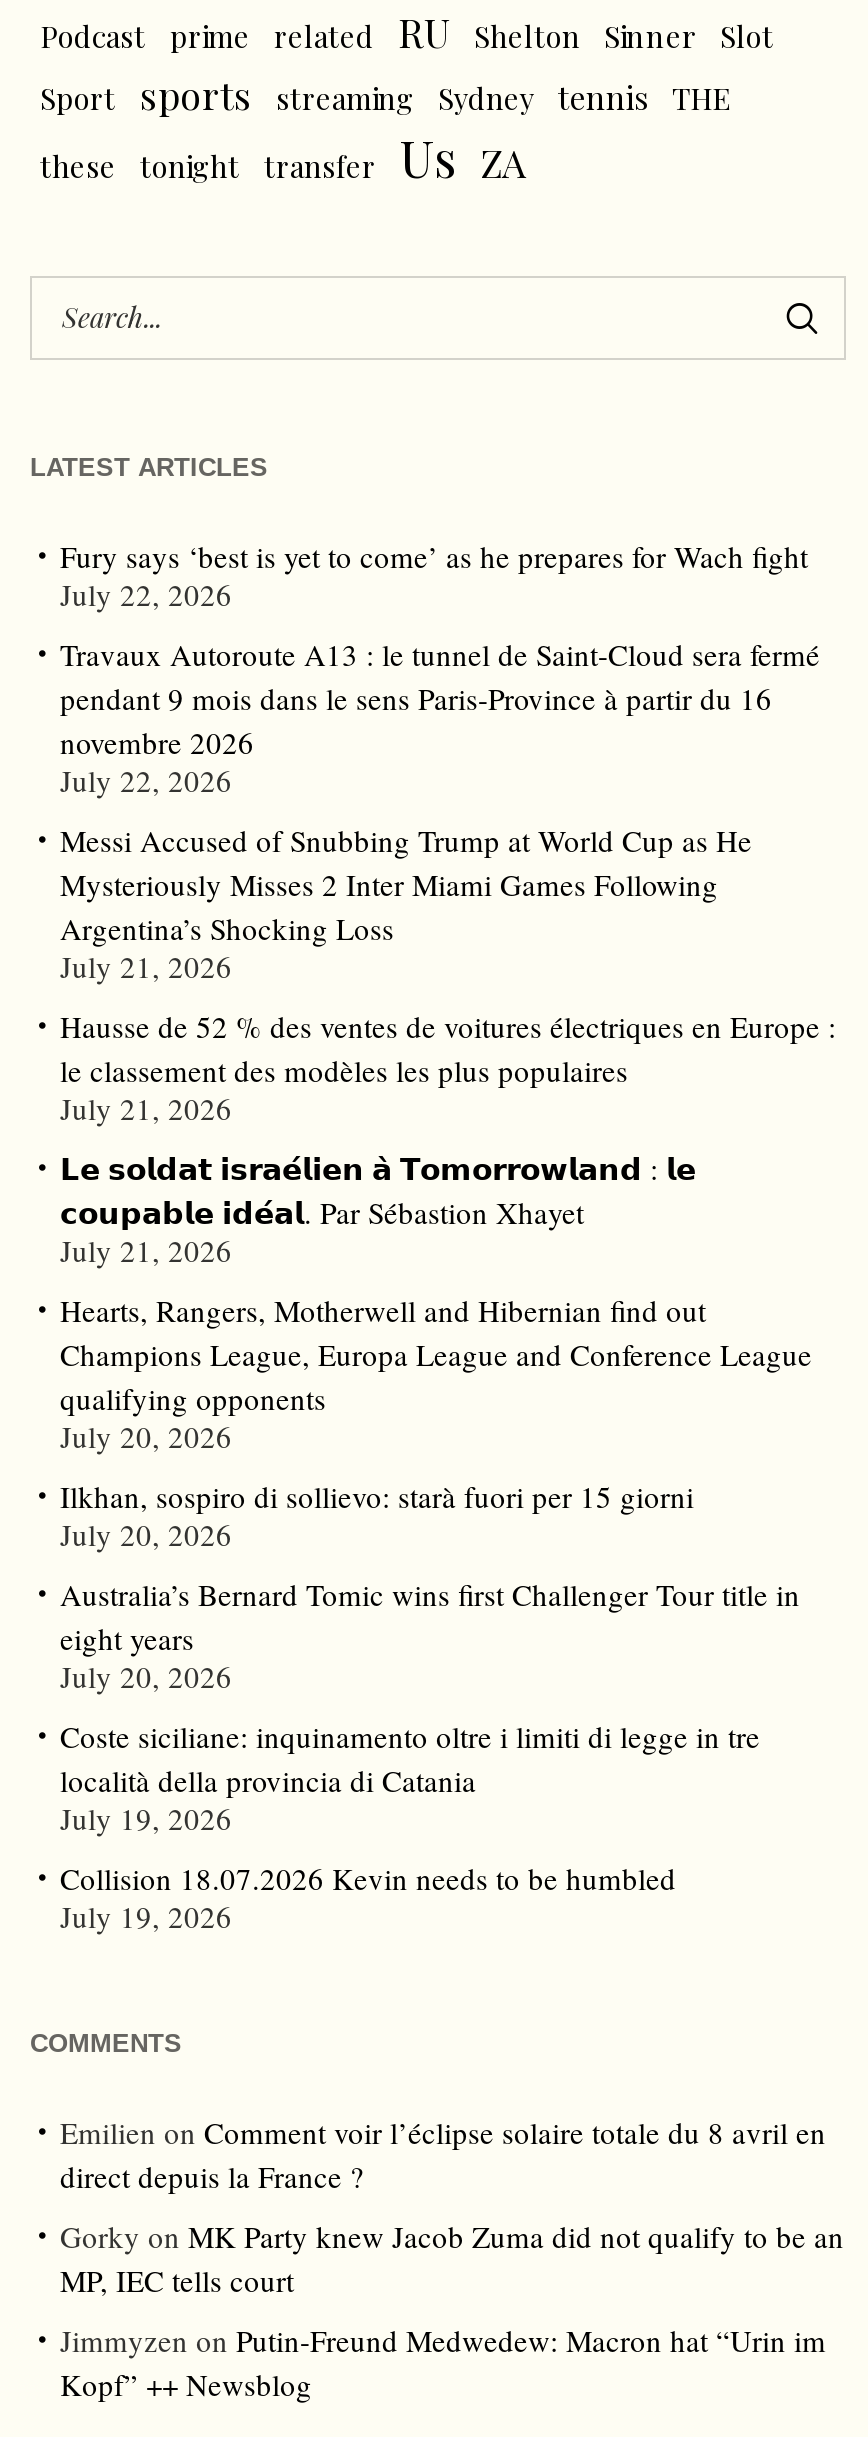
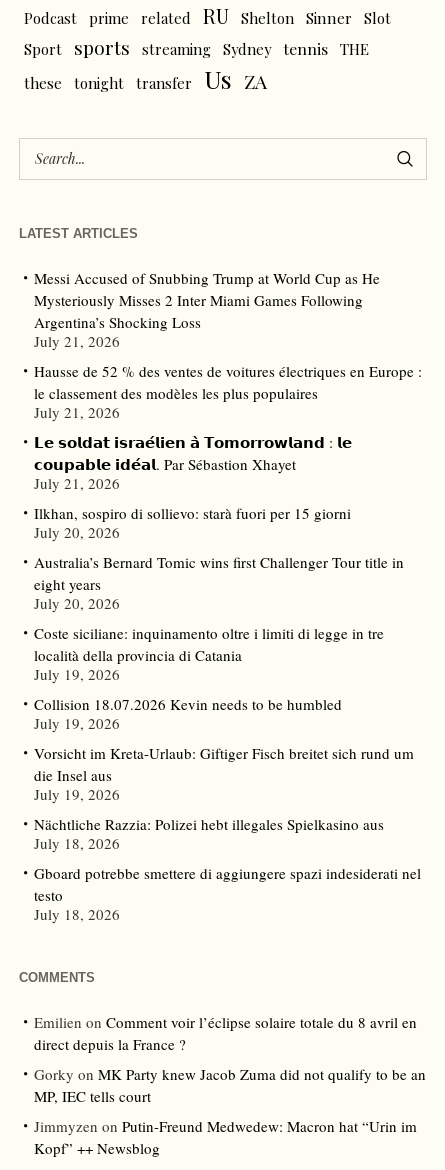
[60,535,820,799] Fury says ‘best is yet to come’ as he prepares for Wach fight | July 22, 2026 | Travaux Autoroute A13 : le tunnel de Saint-Cloud sera fermé | pendant 9 mois dans le sens Paris-Province à partir du 16 | novembre 2026 | July 22, 2026 -> none
moved [60,819,836,1269] -> [34,267,422,492]: Messi Accused of Snubbing Trump at World Cup as He | Mysteriously Misses 2 Inter Miami Games Following | Argentina’s Shocking Loss | July 21, 2026 | Hausse de 52 % des ventes de voitures électriques en Europe : | le classement des modèles les plus populaires | July 21, 2026 | July 21, 2026
[60,1289,812,1455] Hearts, Rangers, Motherwell and Hibernian find out | Champions League, Europa League and Conference League | qualifying opponents | July 20, 2026 -> none
moved [60,1475,800,1935] -> [34,502,404,732]: Ilkhan, sospiro di sollievo: starà fuori per 15 giorni | July 20, 2026 | Australia’s Bernard Tomic wins first Challenger Tour title in | ... | Collision 18.07.2026 Kevin needs to be humbled | July 19, 2026
none -> [34,742,421,923] Vorsicht im Kreta-Urlaub: Giftiger Fisch breitet sich rund um | die Insel aus | July 19, 2026 | Nächtliche Razzia: Polizei hebt illegales Spielkasino aus | July 18, 2026 | Gboard potrebbe smettere di aggiungere spazi indesiderati nel | testo | July 18, 2026

